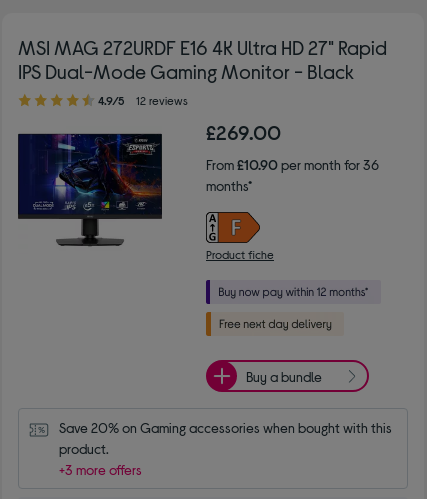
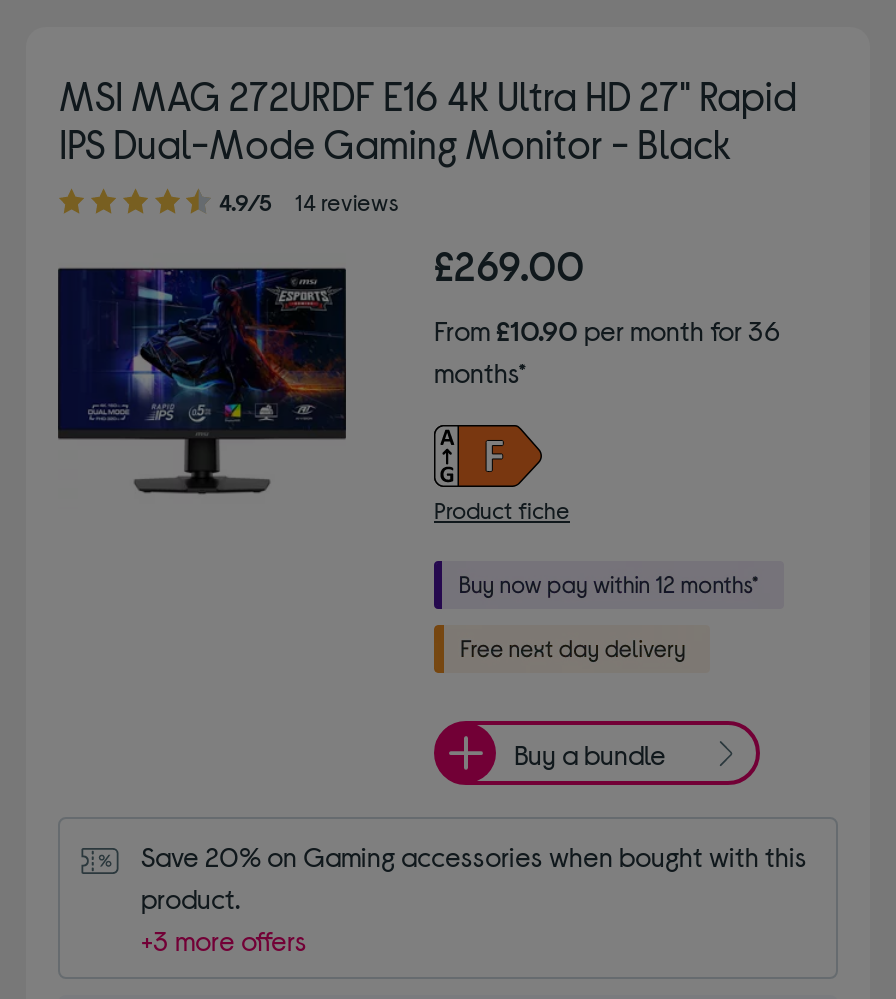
[98,93,188,107] 4.9/5 12 reviews -> [219,187,399,215] 4.9/5 14 reviews

